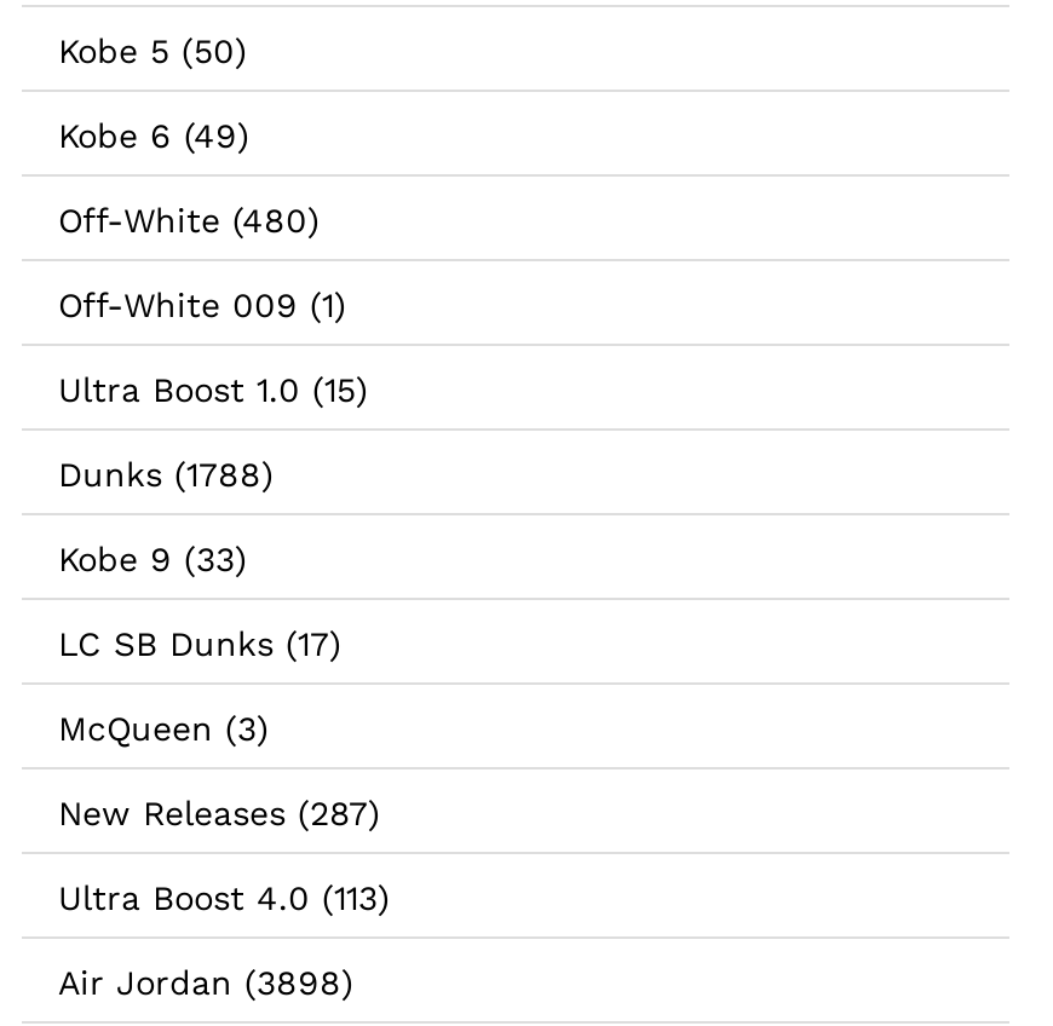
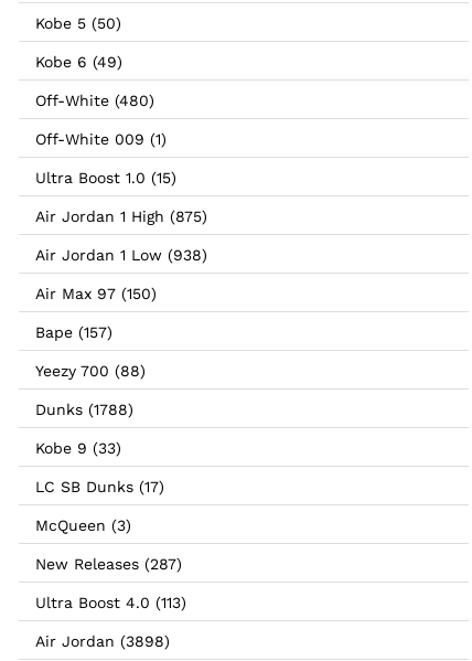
none -> [35,207,207,380] Air Jordan 1 High (875) | Air Jordan 1 Low (938) | Air Max 97 (150) | Bape (157) | Yeezy 700 (88)

